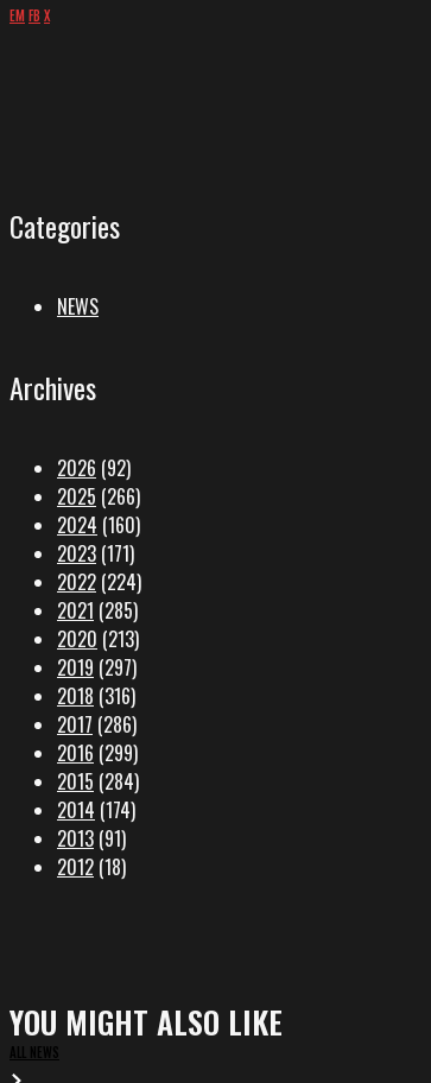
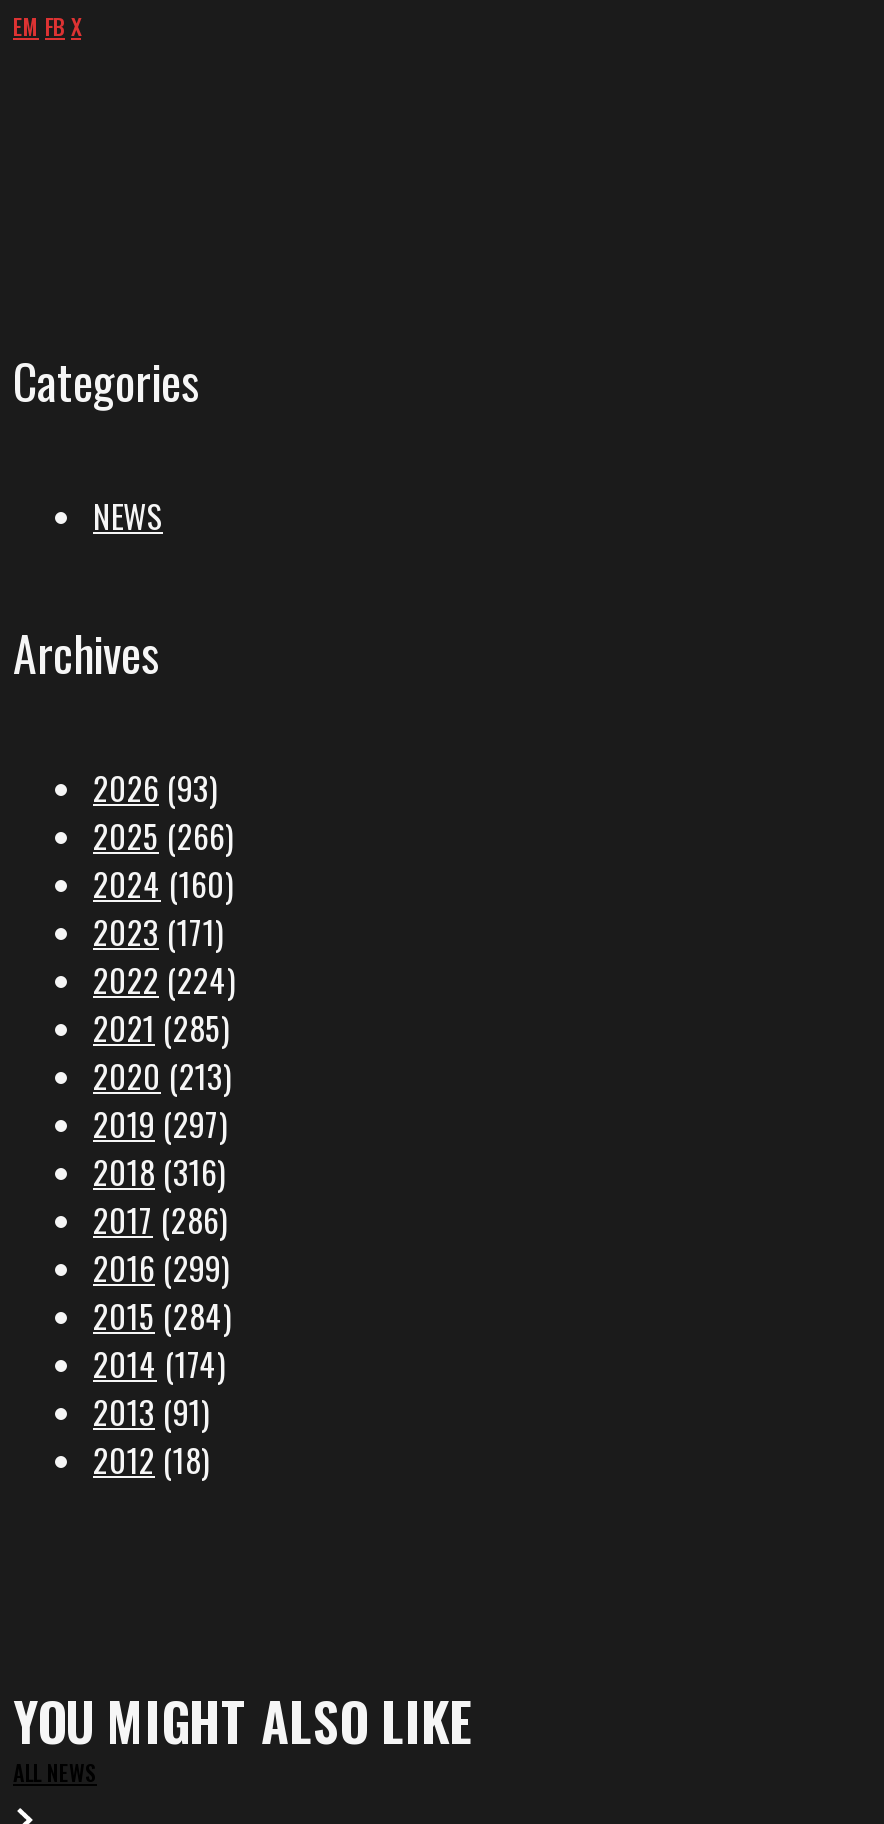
[57,453,131,482] 2026 (92) -> [93,764,217,812] 2026 (93)

